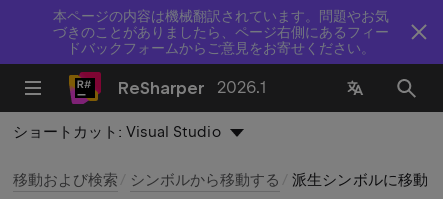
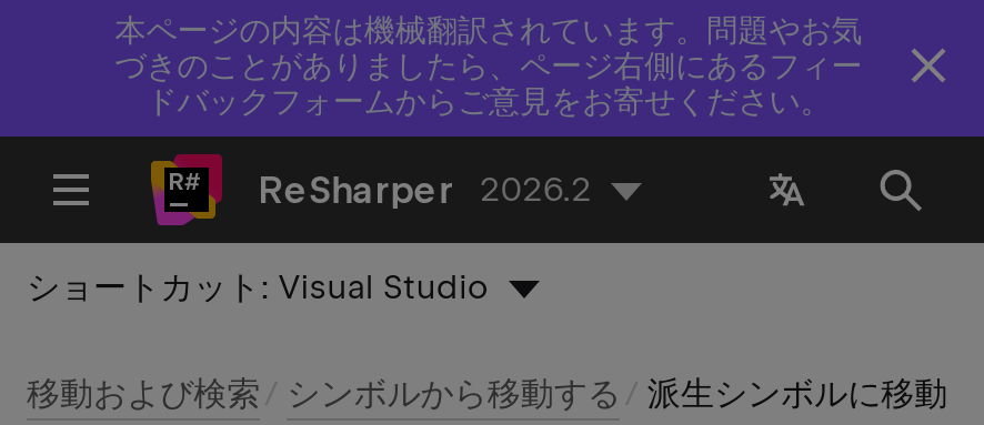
[117,78,267,98] ReSharper 2026.1 -> [258,168,592,212] ReSharper 2026.2

